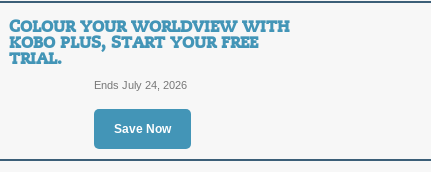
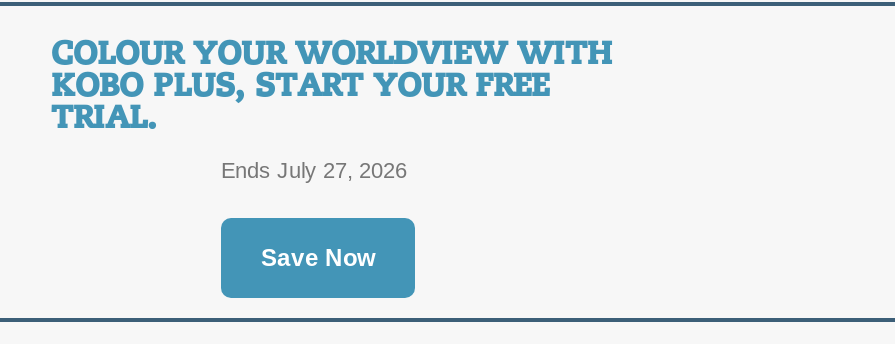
[94,79,187,91] Ends July 24, 2026 -> [221,157,407,181] Ends July 27, 2026

